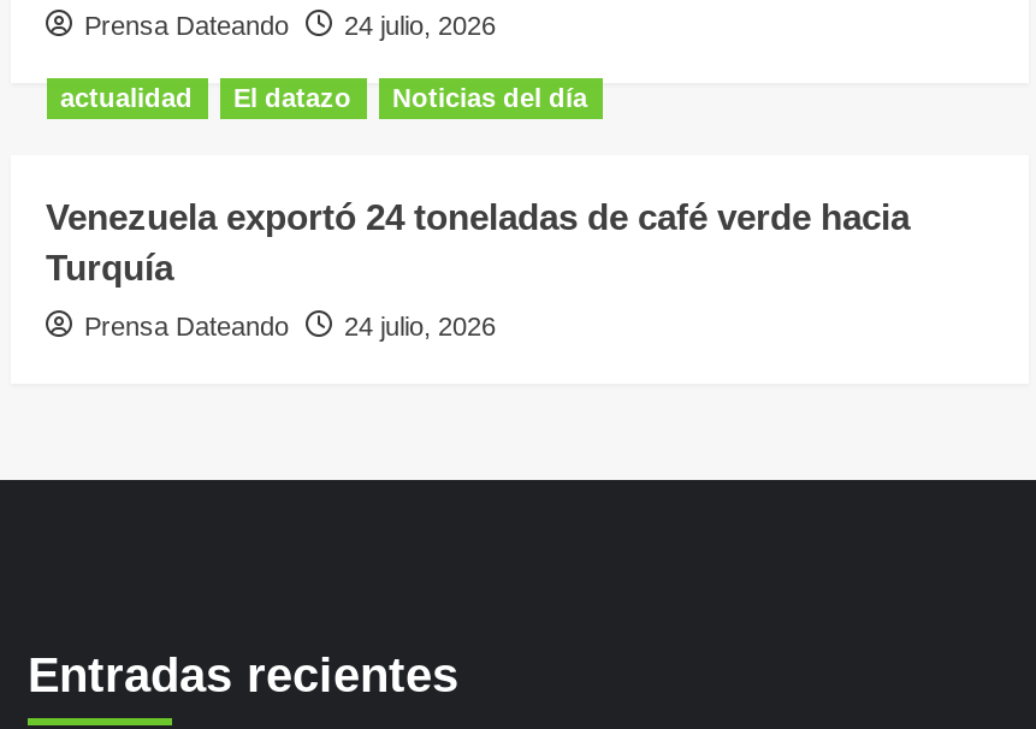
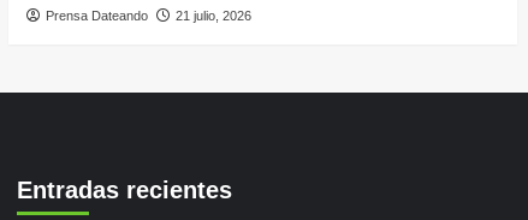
[46,12,910,341] 24 julio, 2026 | actualidad | El datazo | Noticias del día | Venezuela exportó 24 toneladas de café verde hacia | Turquía | Prensa Dateando | 24 julio, 2026 -> [175,9,251,23] 21 julio, 2026

